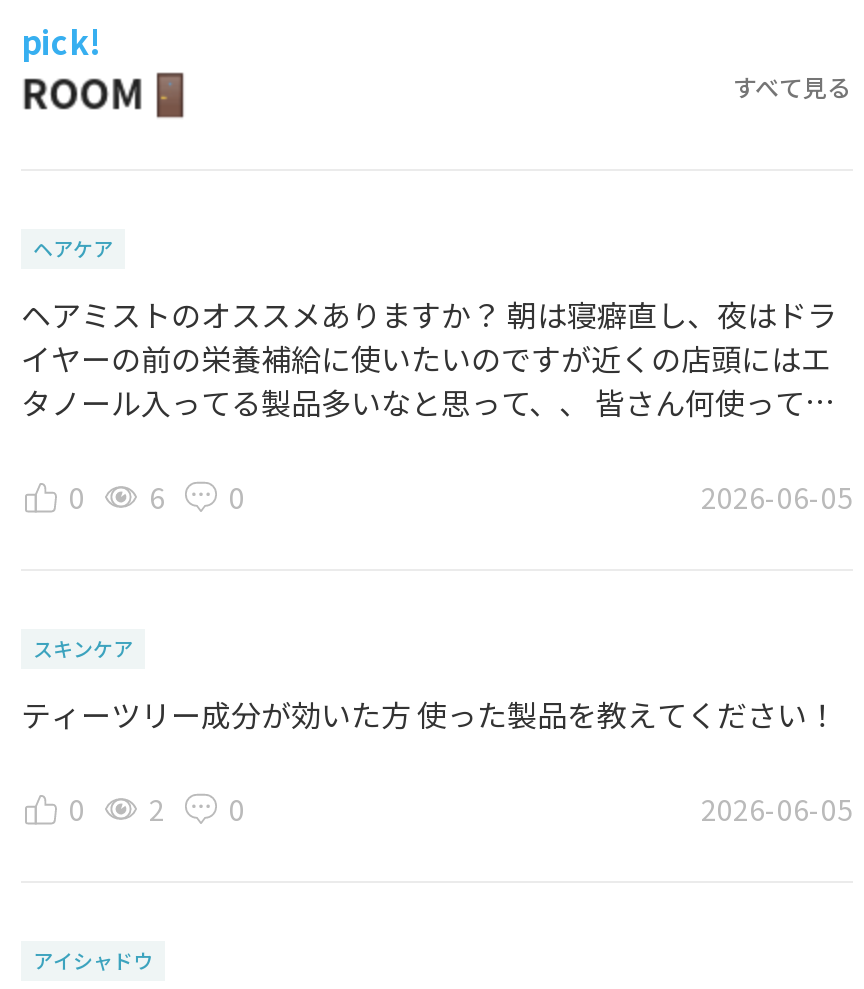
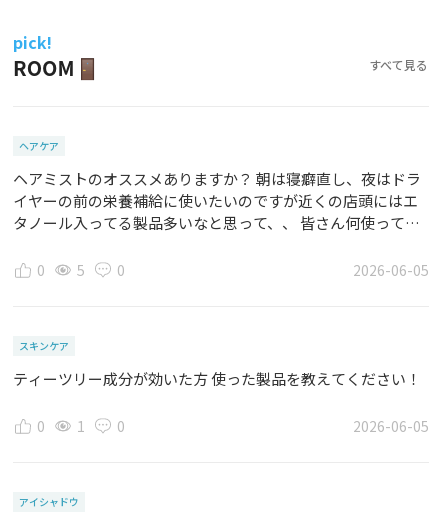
[69,476,245,516] 0 6 0 -> [37,260,125,280] 0 5 0
[69,788,245,828] 0 2 0 -> [37,416,125,436] 0 1 0

